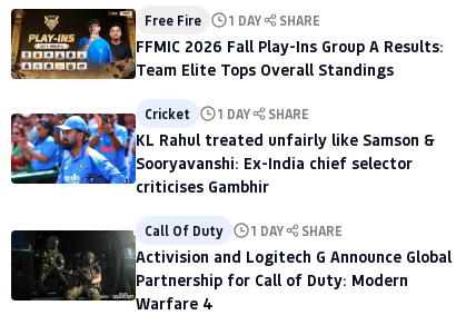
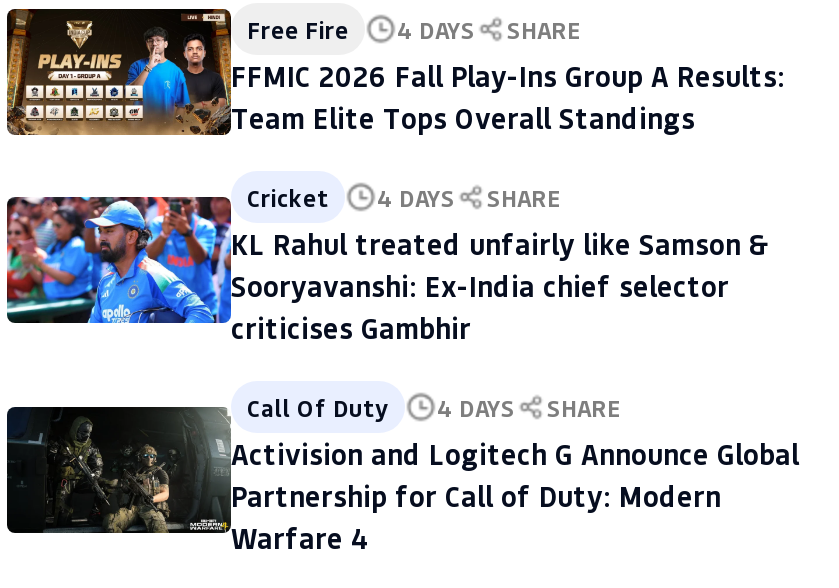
[145,12,320,29] Free Fire 1 DAY SHARE -> [247,14,581,46] Free Fire 4 DAYS SHARE
[145,105,309,123] Cricket 1 DAY SHARE -> [247,182,561,214] Cricket 4 DAYS SHARE
[145,222,343,240] Call Of Duty 1 DAY SHARE -> [247,392,621,424] Call Of Duty 4 DAYS SHARE

